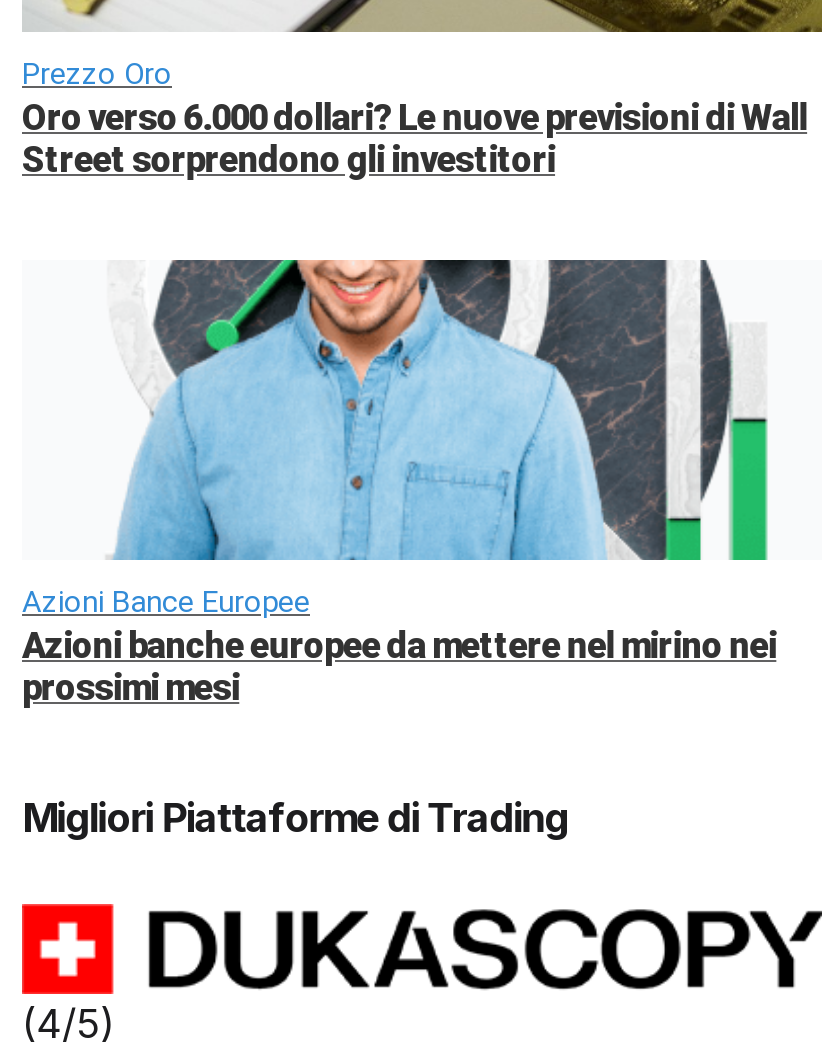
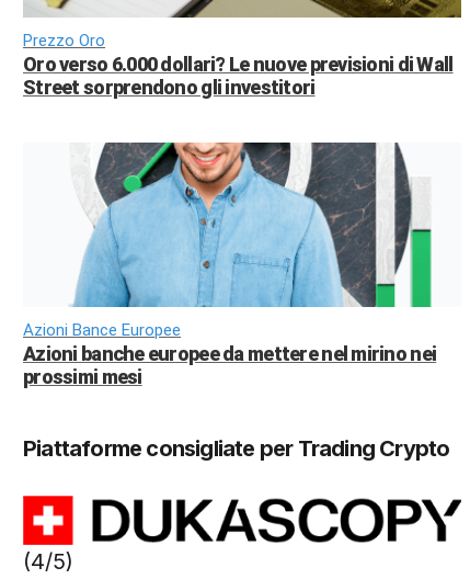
[22,794,568,842] Migliori Piattaforme di Trading -> [23,435,450,461] Piattaforme consigliate per Trading Crypto

